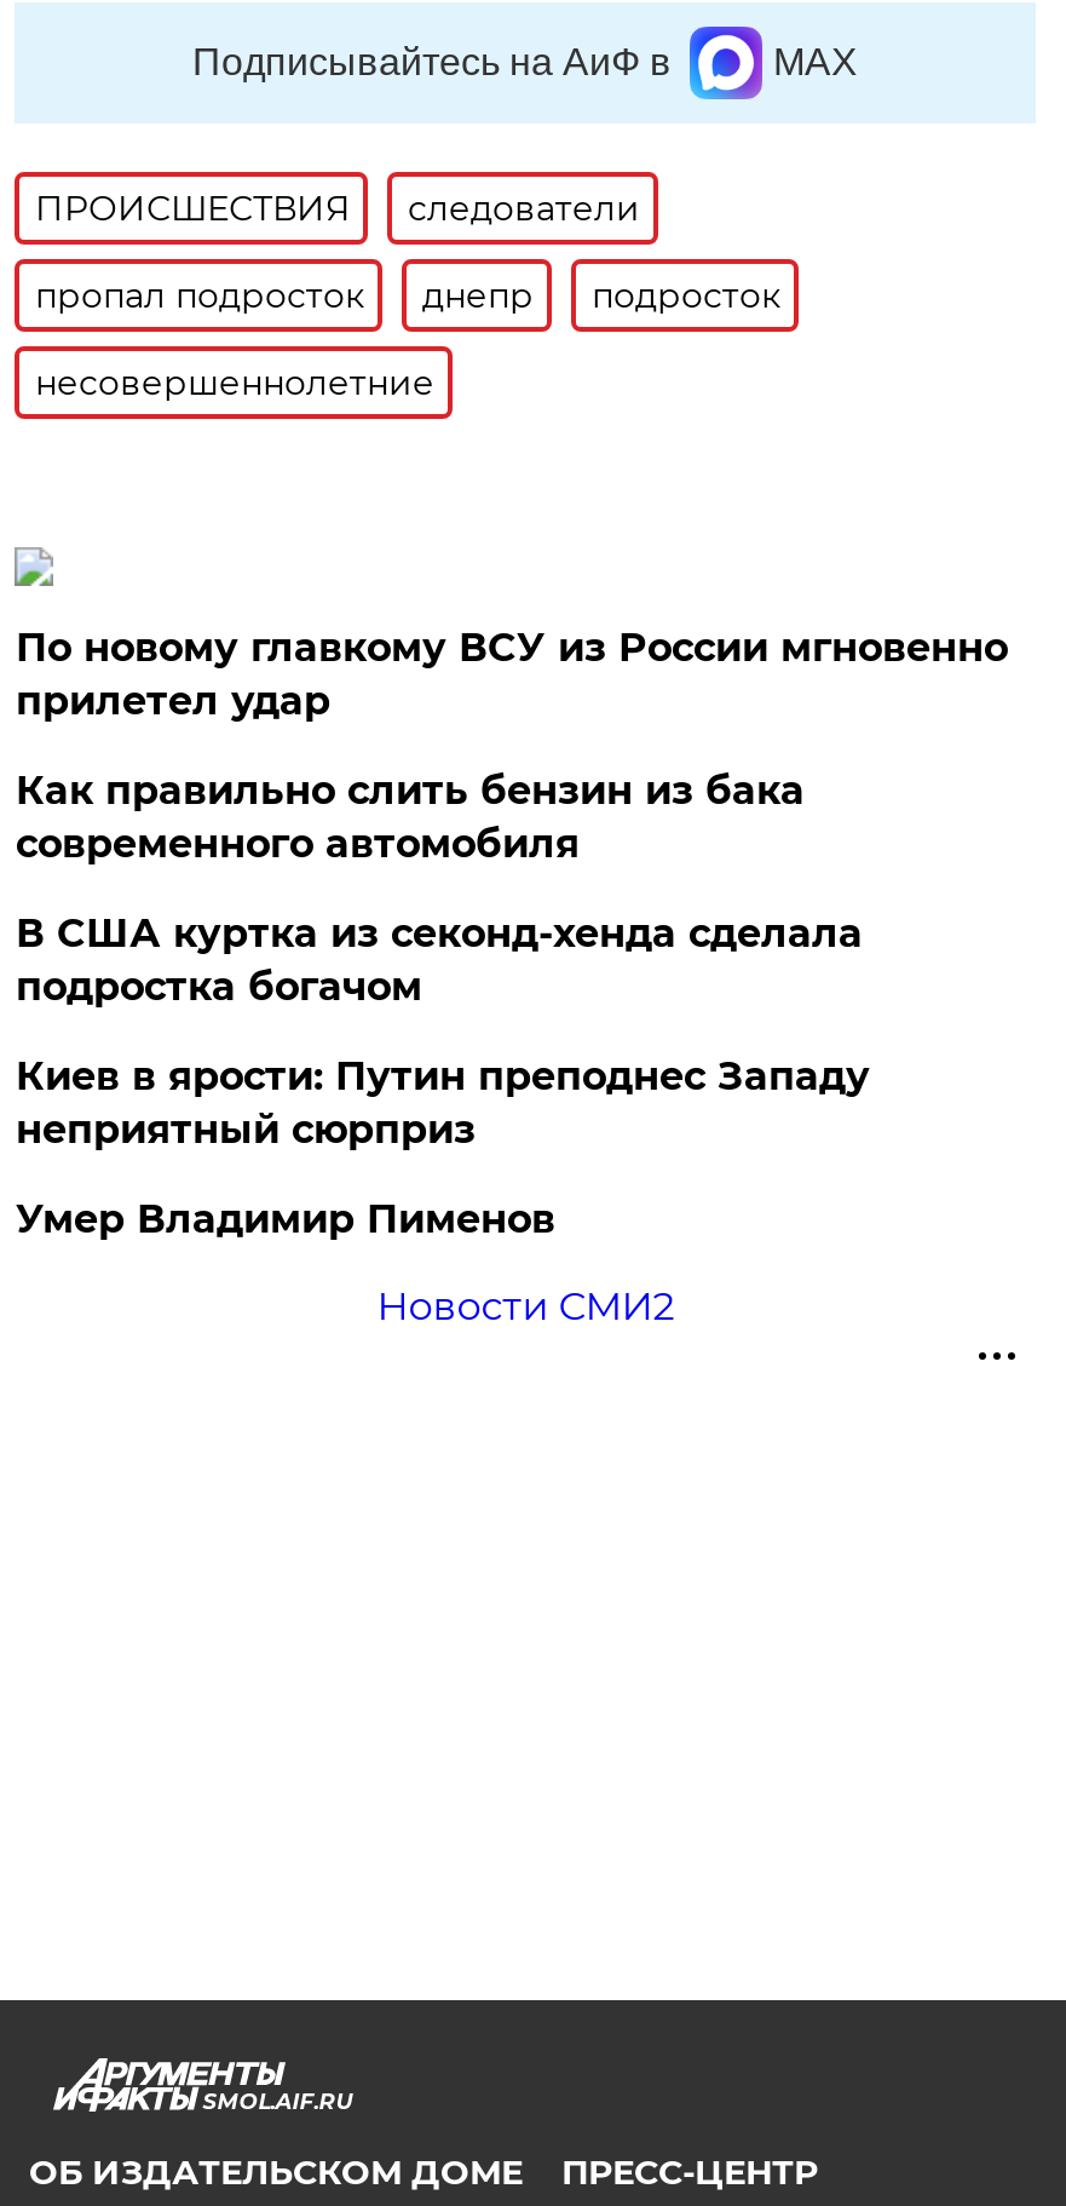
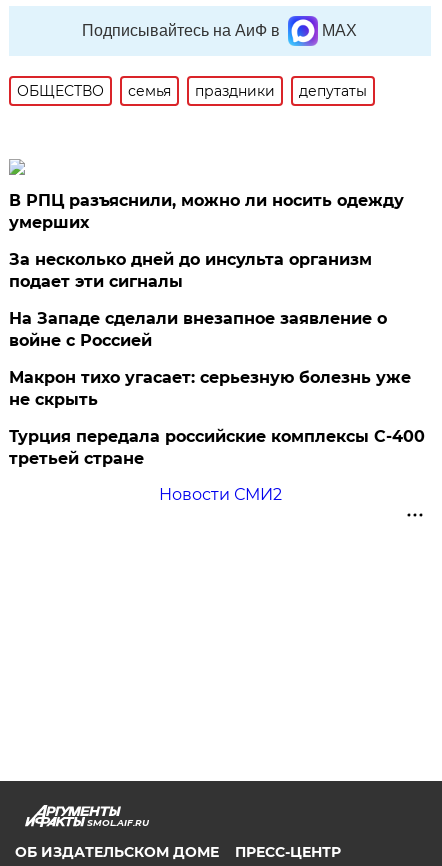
[35,186,780,404] ПРОИСШЕСТВИЯ | следователи | пропал подросток | днепр | подросток | несовершеннолетние -> [17,82,367,100] ОБЩЕСТВО | семья | праздники | депутаты
[15,625,1008,1242] По новому главкому ВСУ из России мгновенно | прилетел удар | Как правильно слить бензин из бака | современного автомобиля | В США куртка из секонд-хенда сделала | подростка богачом | Киев в ярости: Путин преподнес Западу | неприятный сюрприз | Умер Владимир Пименов -> [9,191,425,468] В РПЦ разъяснили, можно ли носить одежду | умерших | За несколько дней до инсульта организм | подает эти сигналы | На Западе сделали внезапное заявление о | войне с Россией | Макрон тихо угасает: серьезную болезнь уже | не скрыть | Турция передала российские комплексы С-400 | третьей стране

